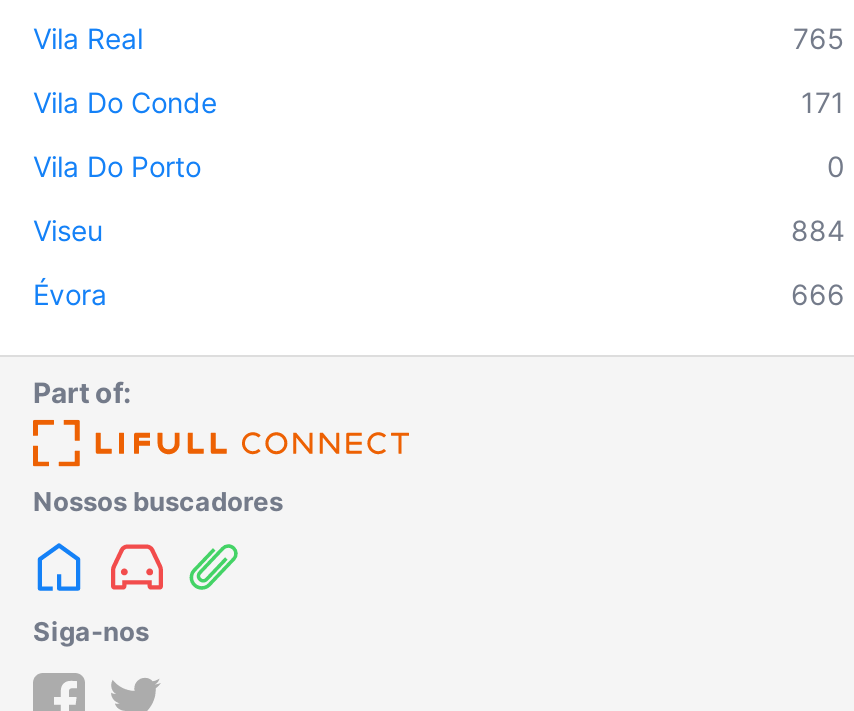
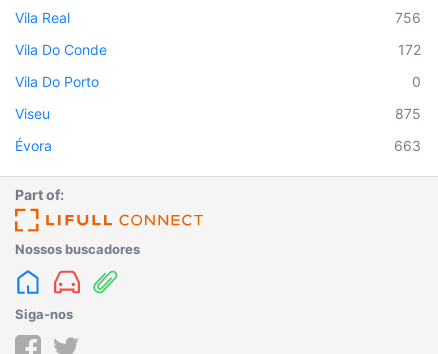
[793,20,845,54] 765 -> [395,9,421,26] 756
[801,84,845,118] 171 -> [398,41,421,58] 172
[791,212,845,246] 884 -> [395,105,421,122] 875
[791,276,845,310] 666 -> [394,137,421,154] 663

